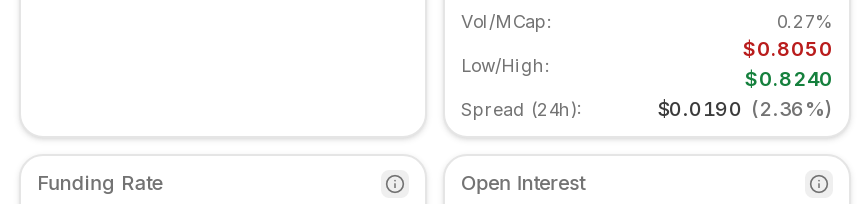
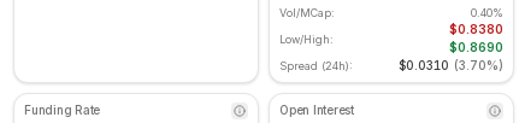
[777,10,833,32] 0.27% -> [471,6,503,19] 0.40%
[743,36,833,60] $0.8050 -> [449,22,503,36] $0.8380
[745,66,833,90] $0.8240 -> [449,40,503,54] $0.8690
[657,96,833,120] $0.0190 (2.36%) -> [399,58,503,72] $0.0310 (3.70%)

